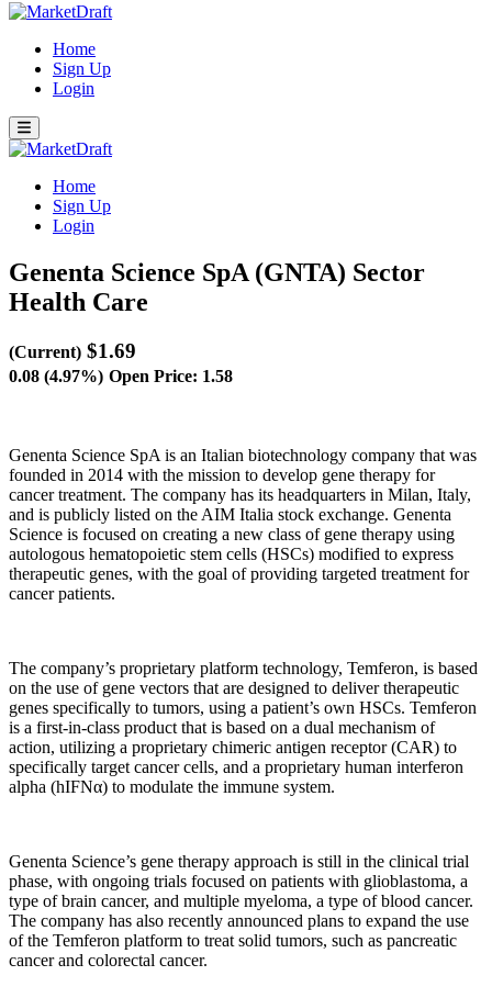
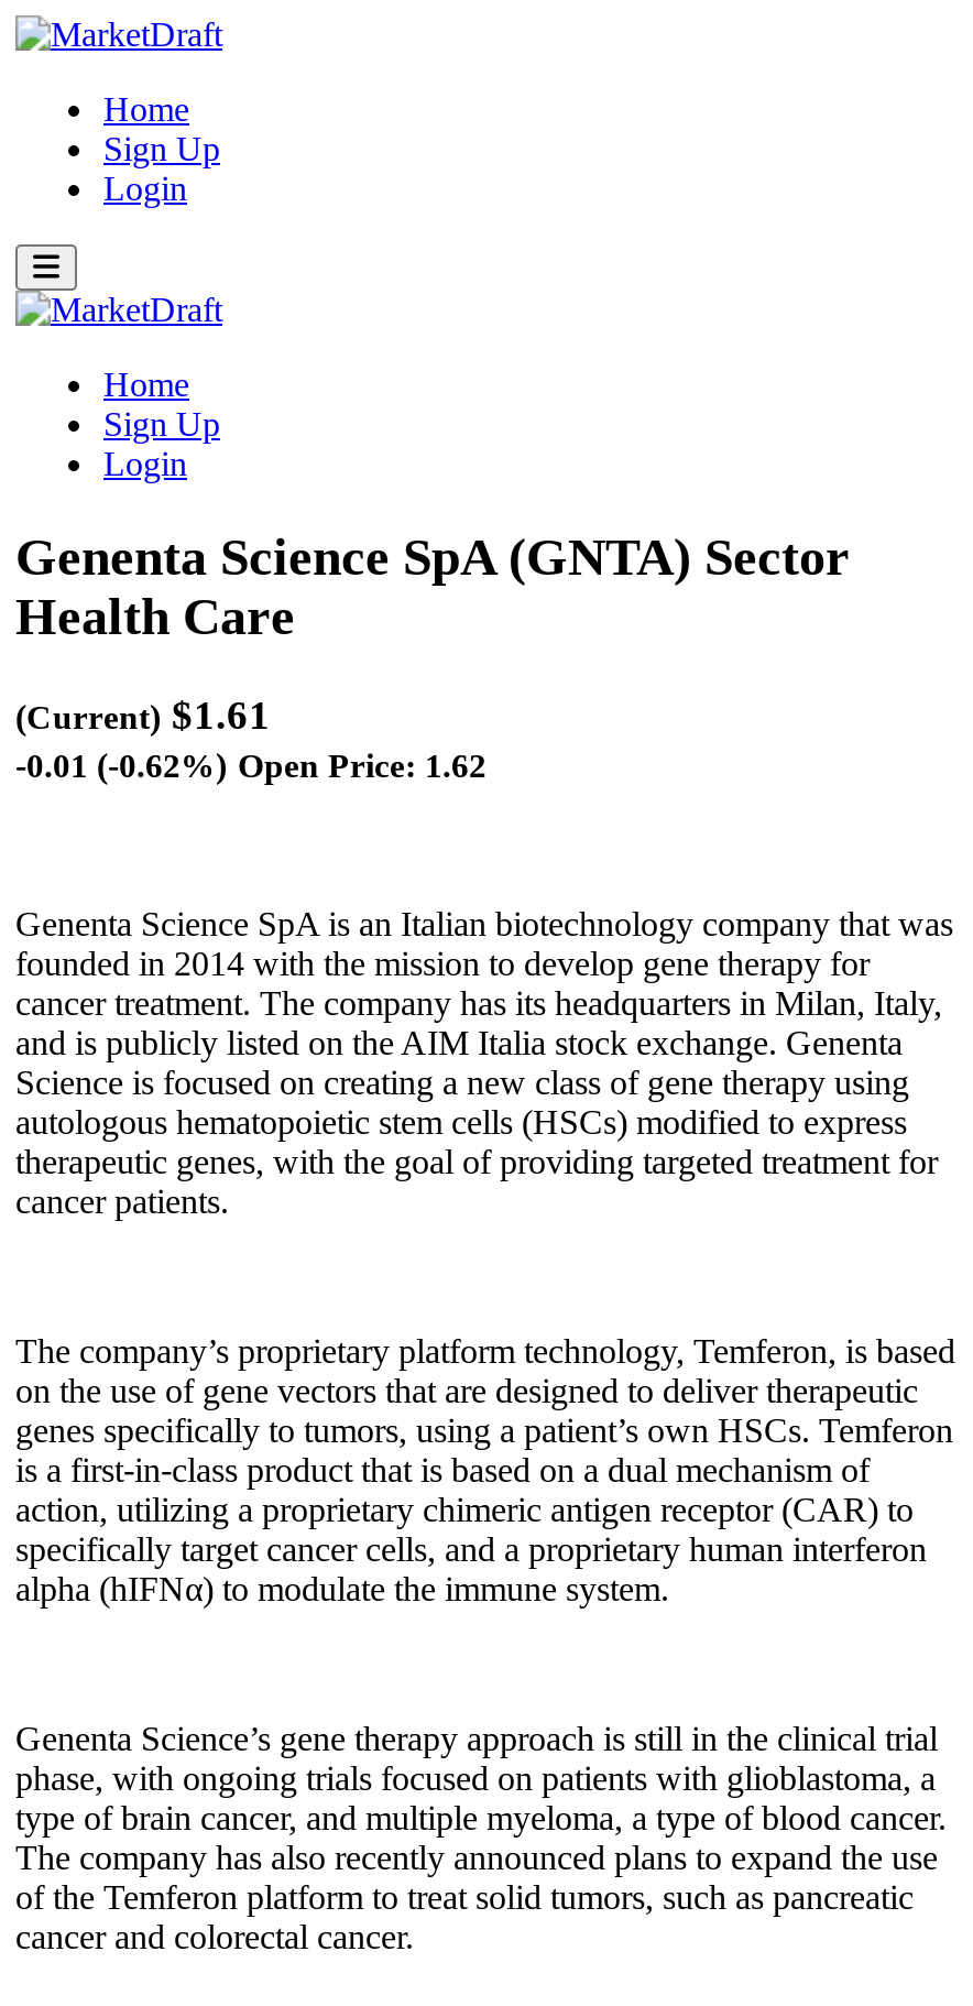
[9,339,136,362] (Current) $1.69 -> [15,691,271,737] (Current) $1.61
[9,366,233,385] 0.08 (4.97%) Open Price: 1.58 -> [15,746,487,783] -0.01 (-0.62%) Open Price: 1.62

